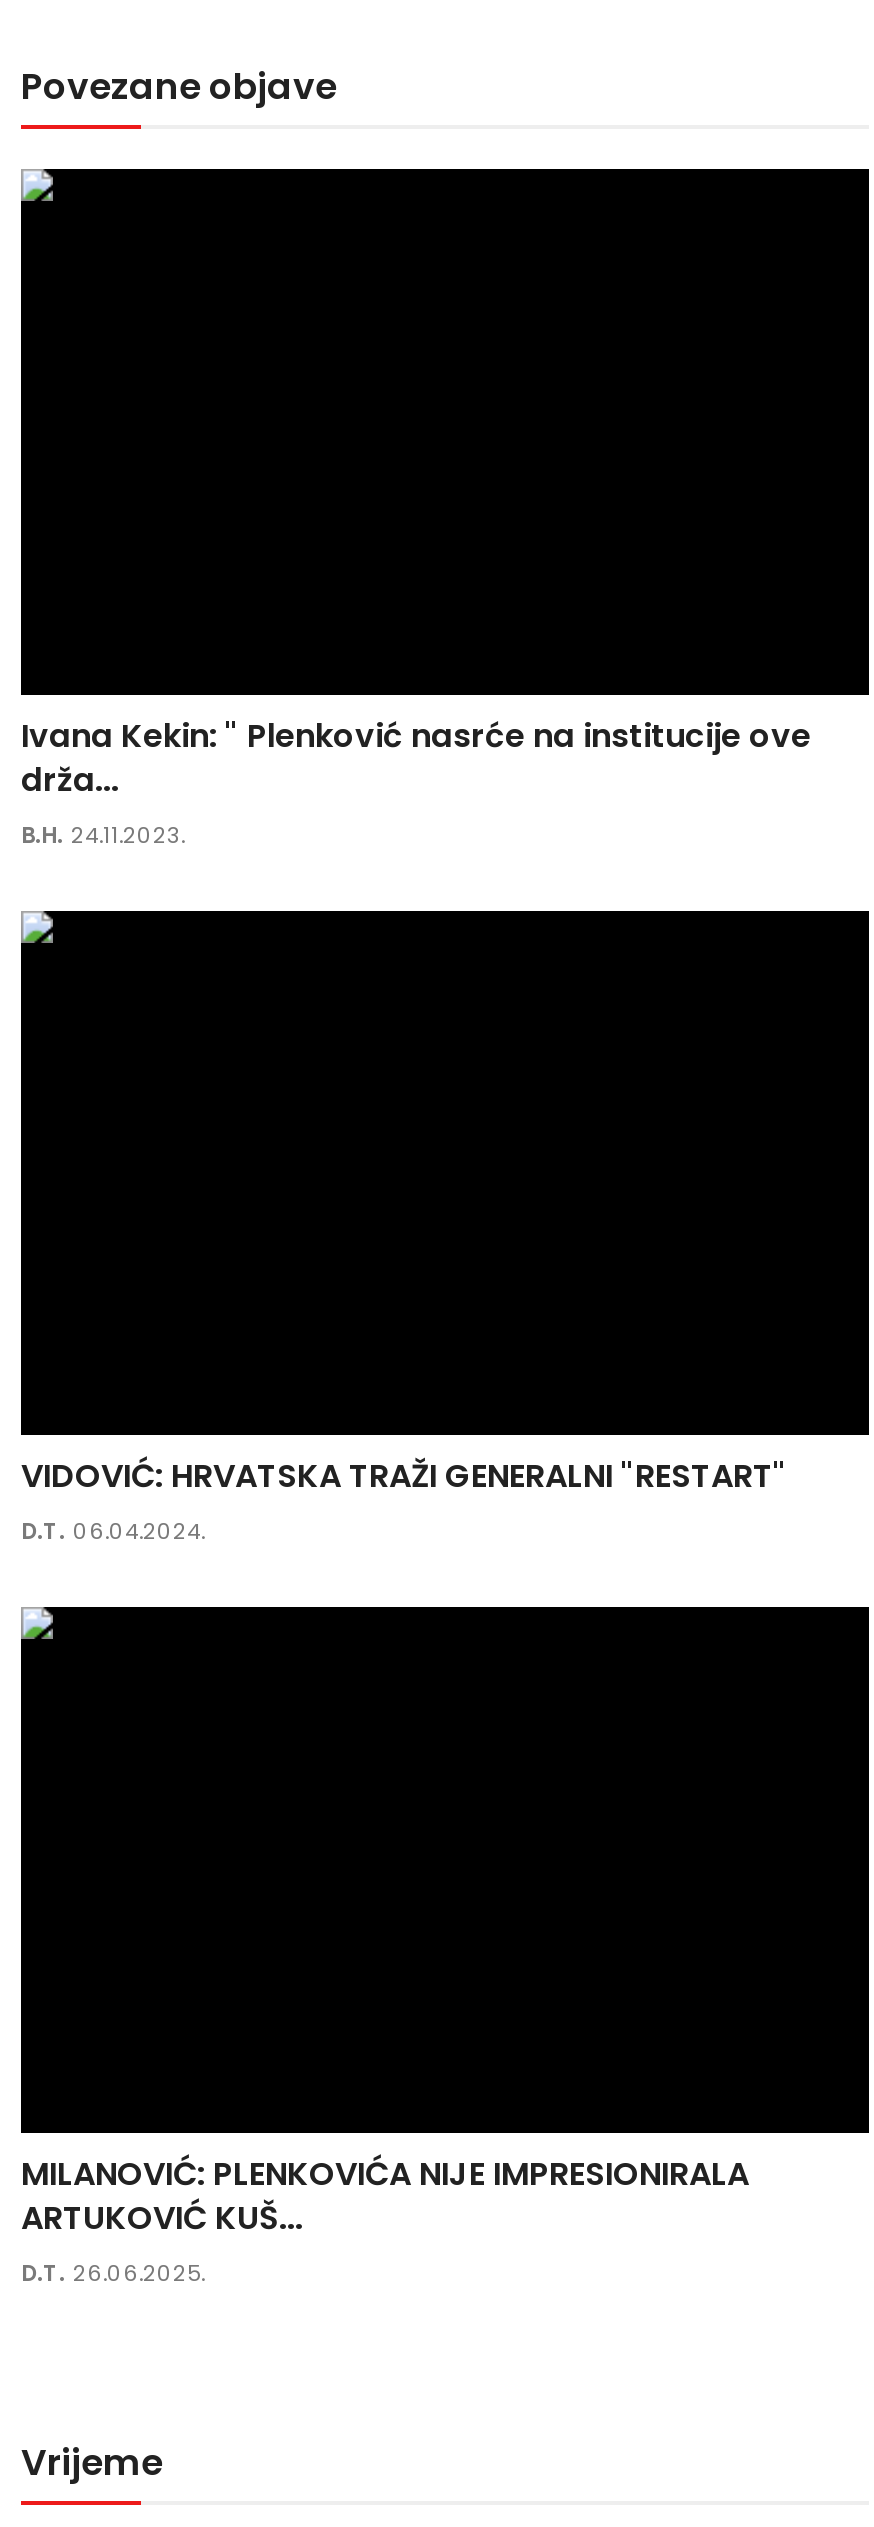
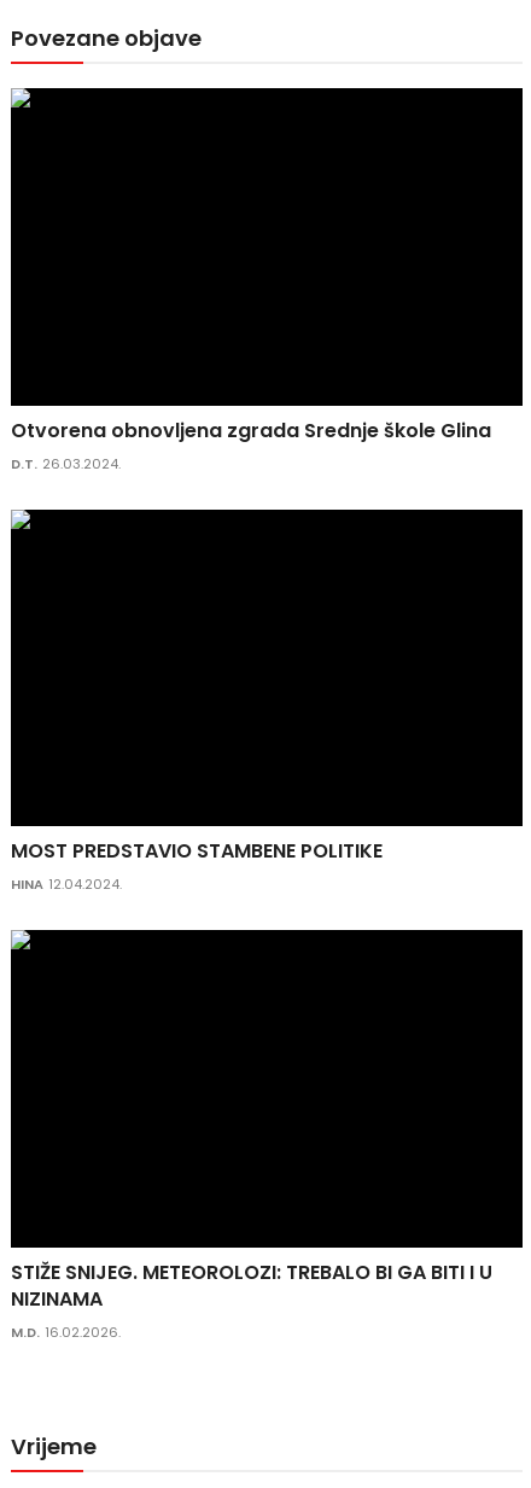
[21,712,811,850] Ivana Kekin: " Plenković nasrće na institucije ove | drža... | B.H. 24.11.2023. -> [11,416,491,473] Otvorena obnovljena zgrada Srednje škole Glina | D.T. 26.03.2024.
[21,1453,787,1547] VIDOVIĆ: HRVATSKA TRAŽI GENERALNI "RESTART" | D.T. 06.04.2024. -> [11,837,383,894] MOST PREDSTAVIO STAMBENE POLITIKE | HINA 12.04.2024.
[21,2150,749,2288] MILANOVIĆ: PLENKOVIĆA NIJE IMPRESIONIRALA | ARTUKOVIĆ KUŠ... | D.T. 26.06.2025. -> [11,1258,492,1341] STIŽE SNIJEG. METEOROLOZI: TREBALO BI GA BITI I U | NIZINAMA | M.D. 16.02.2026.

